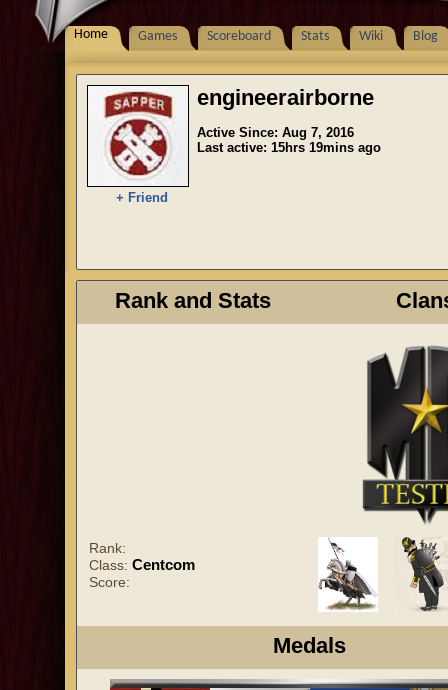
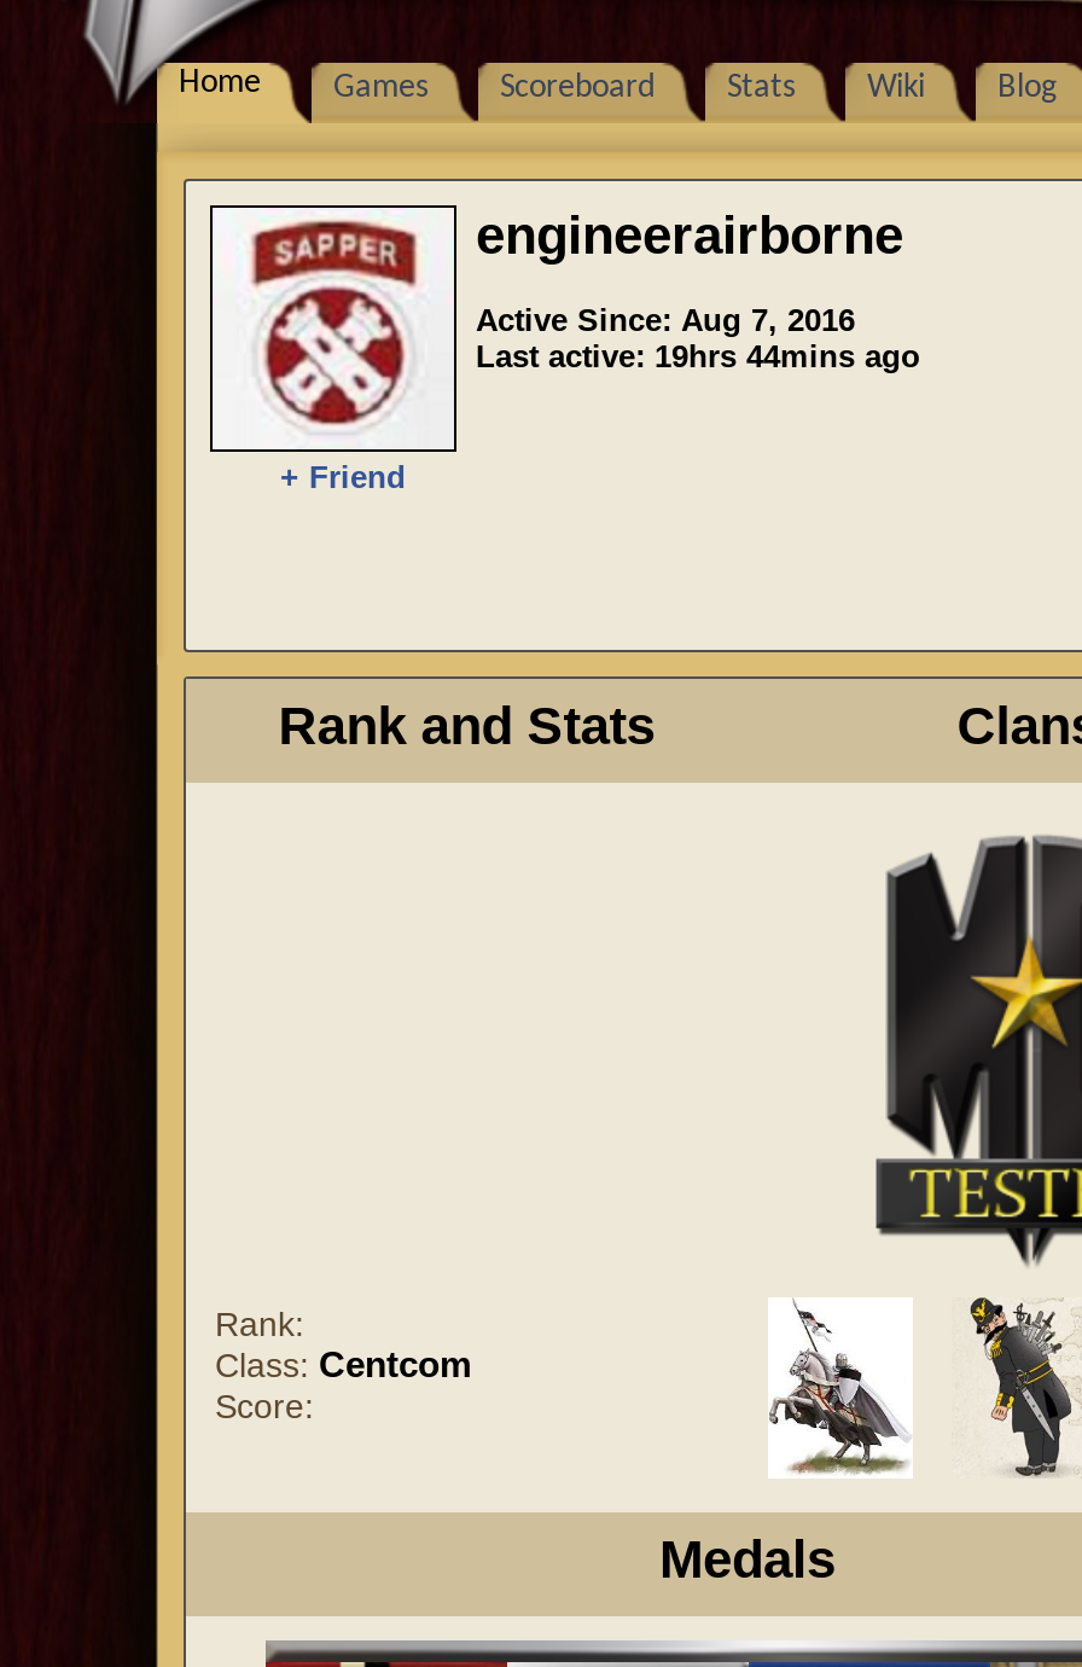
[197,140,381,155] Last active: 15hrs 19mins ago -> [476,338,920,374] Last active: 19hrs 44mins ago

